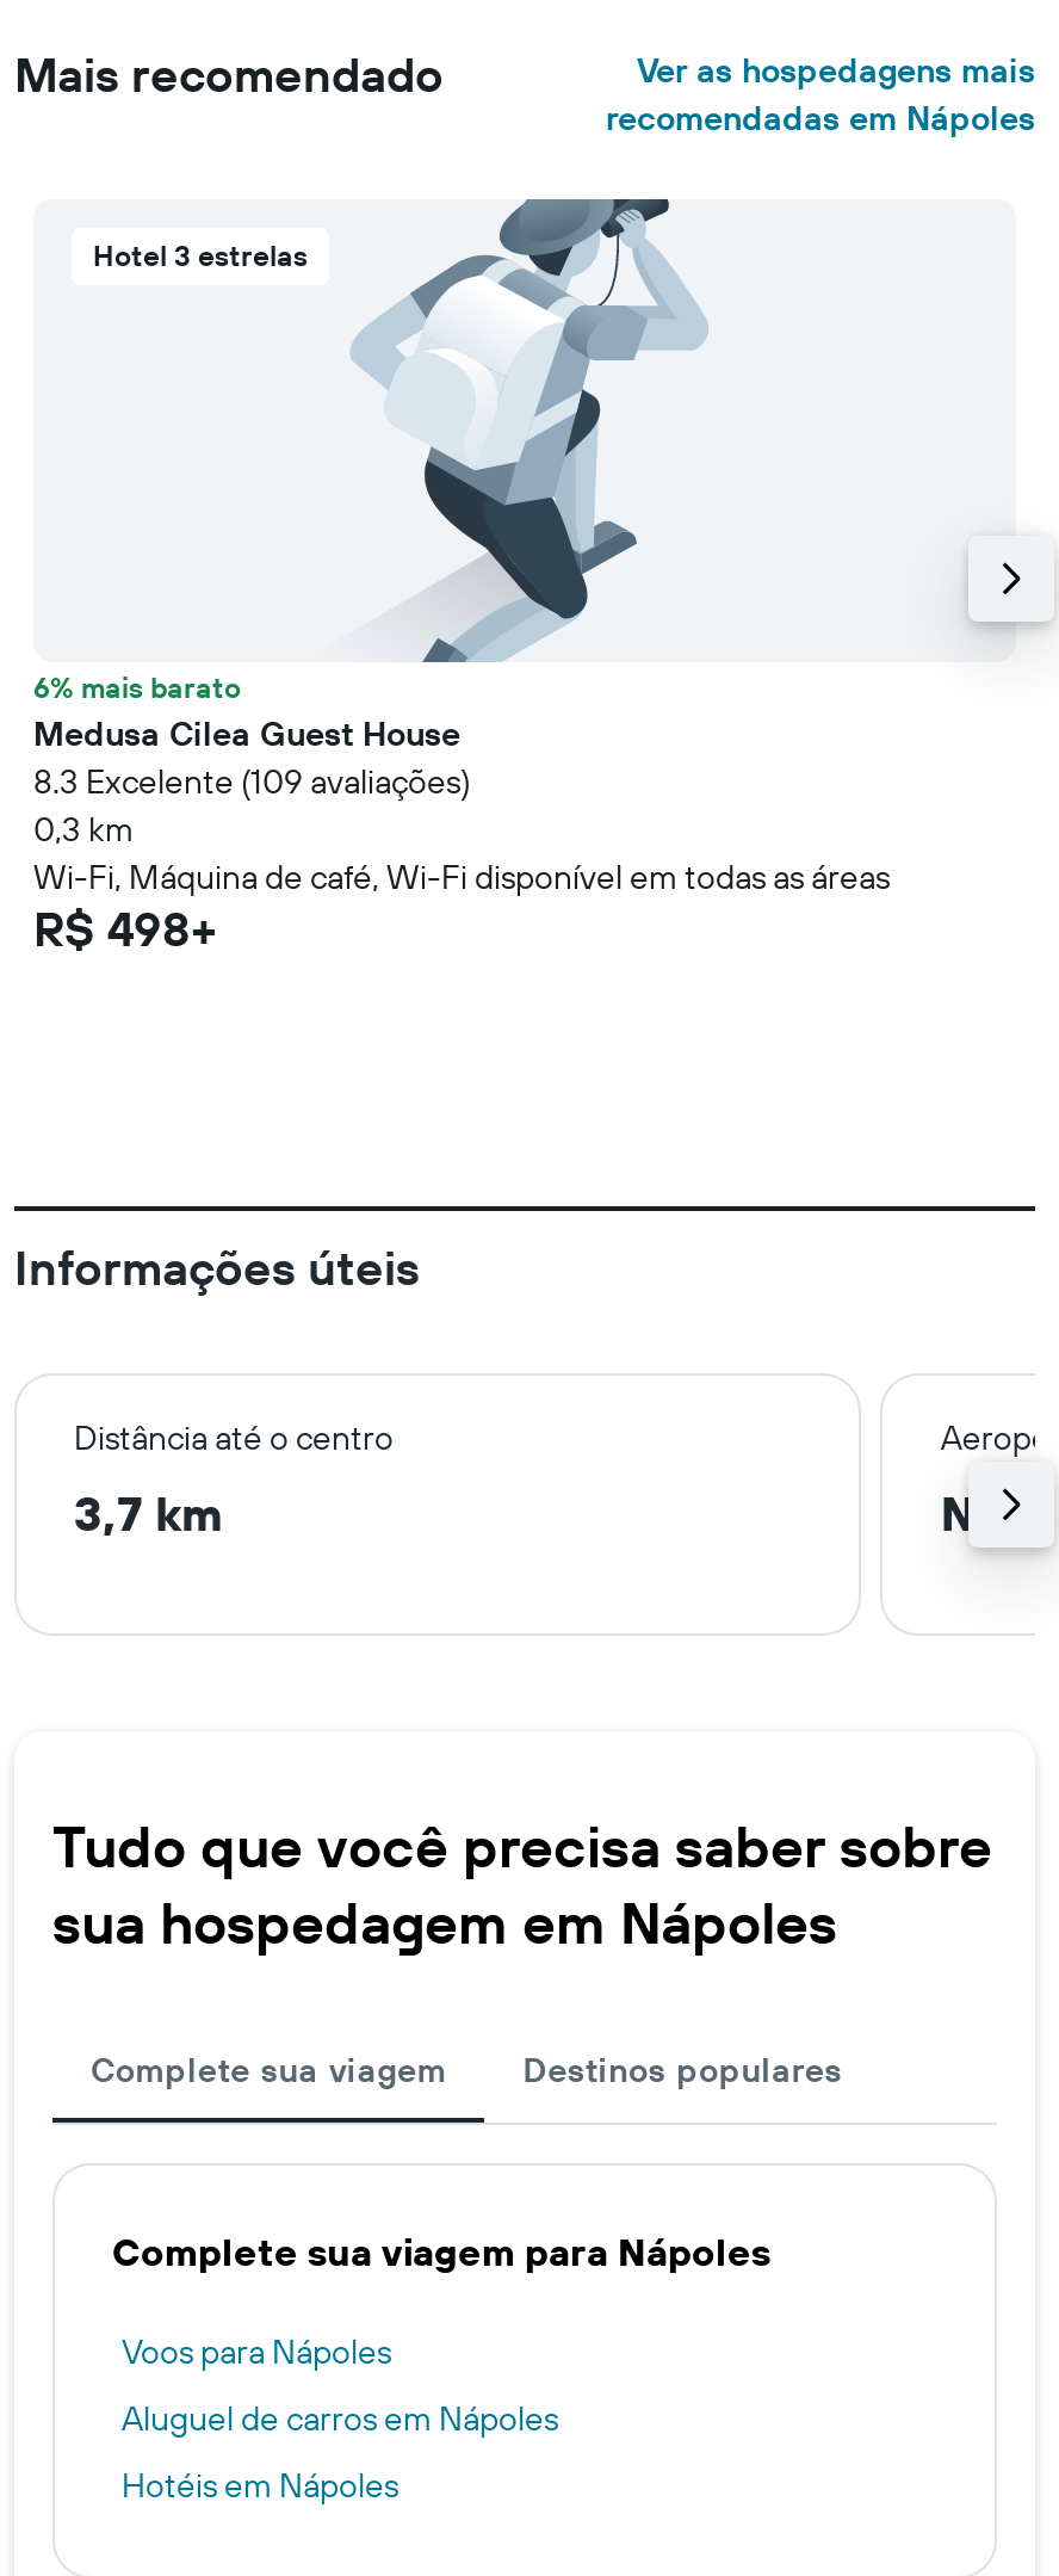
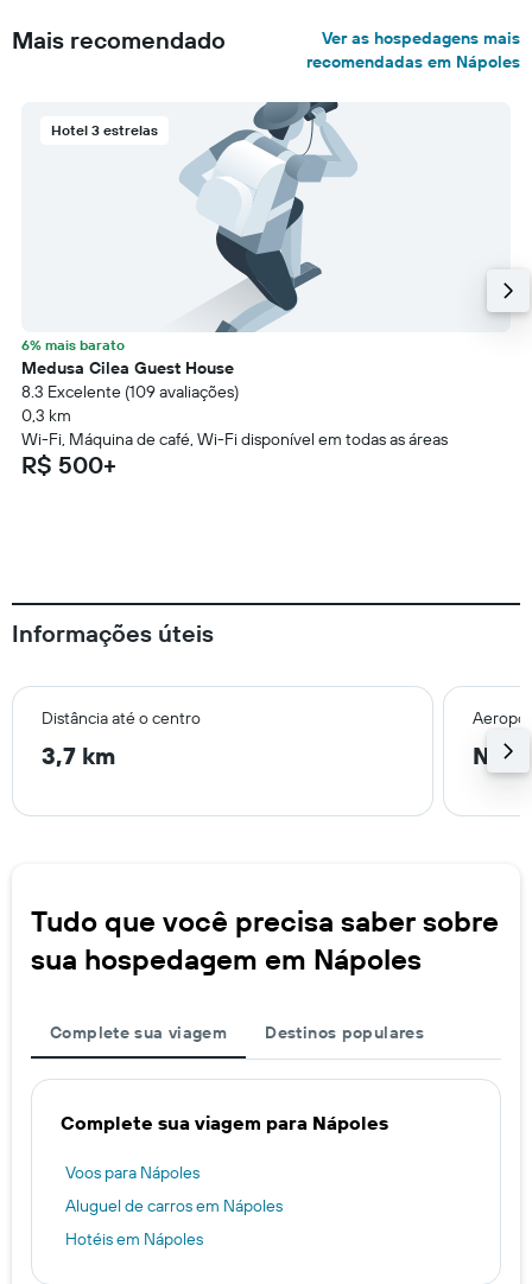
[33,898,217,958] R$ 498+ -> [21,450,116,479] R$ 500+

